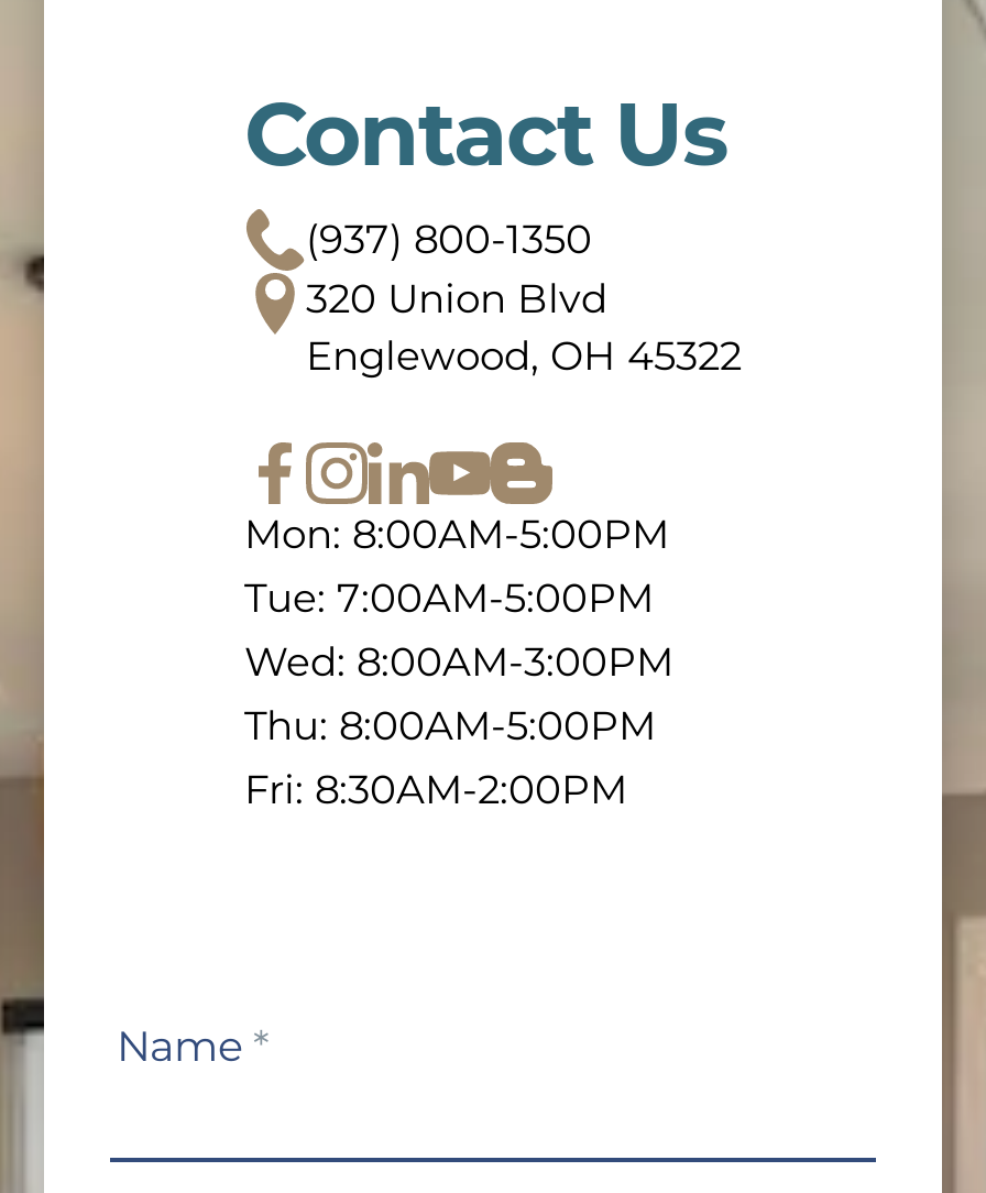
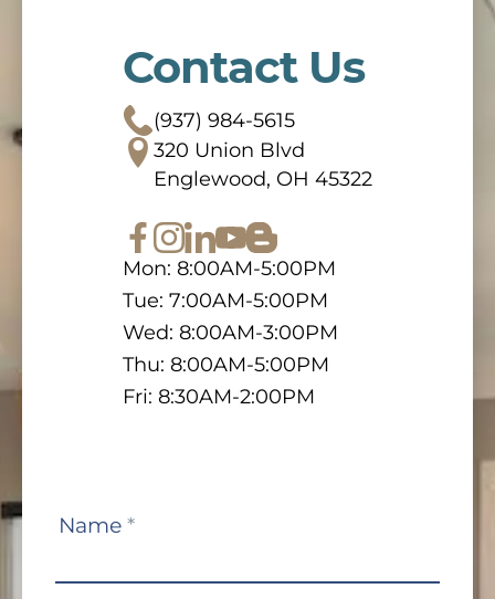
[306,215,592,264] (937) 800-1350 -> [154,108,295,133] (937) 984-5615

